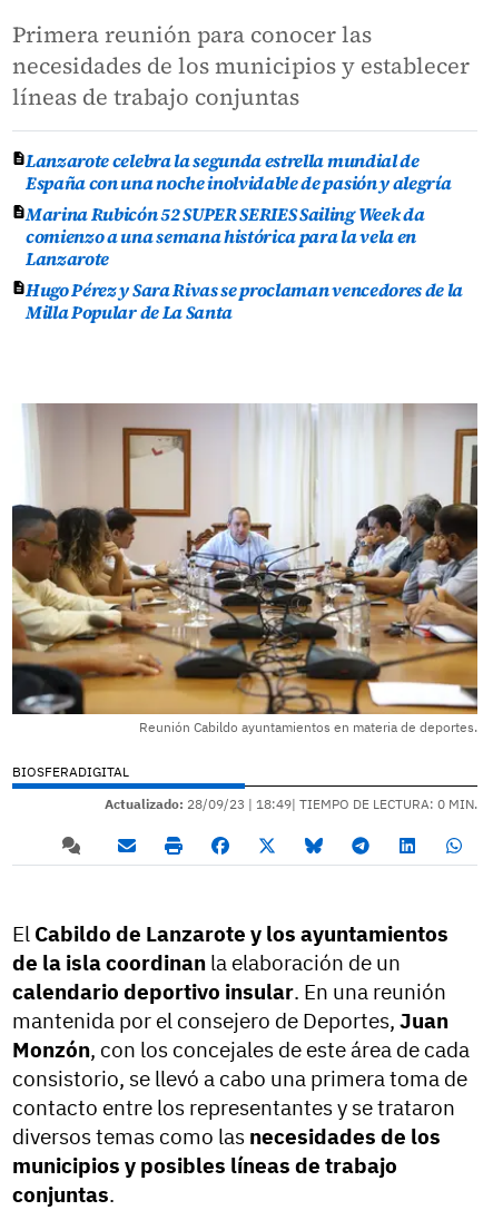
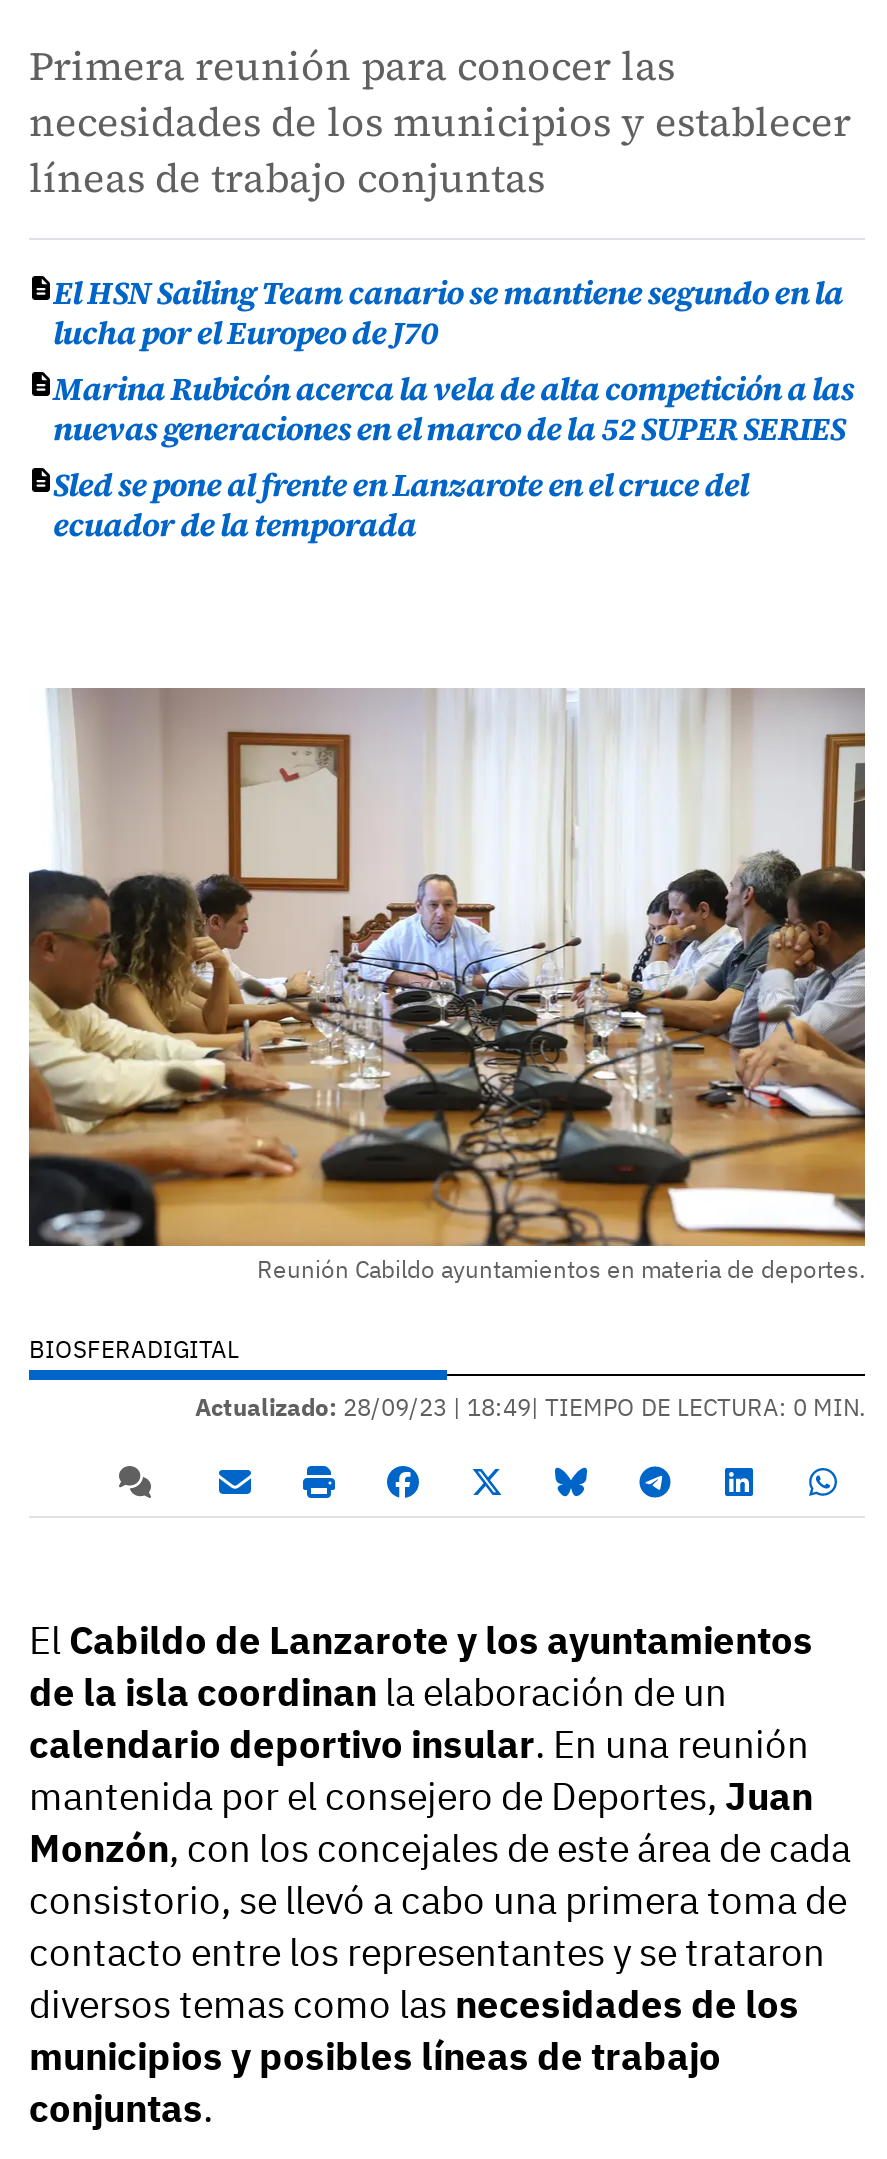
[26,148,463,324] Lanzarote celebra la segunda estrella mundial de | España con una noche inolvidable de pasión y alegría | Marina Rubicón 52 SUPER SERIES Sailing Week da | comienzo a una semana histórica para la vela en | Lanzarote | Hugo Pérez y Sara Rivas se proclaman vencedores de la | Milla Popular de La Santa -> [53,270,854,546] El HSN Sailing Team canario se mantiene segundo en la | lucha por el Europeo de J70 | Marina Rubicón acerca la vela de alta competición a las | nuevas generaciones en el marco de la 52 SUPER SERIES | Sled se pone al frente en Lanzarote en el cruce del | ecuador de la temporada

